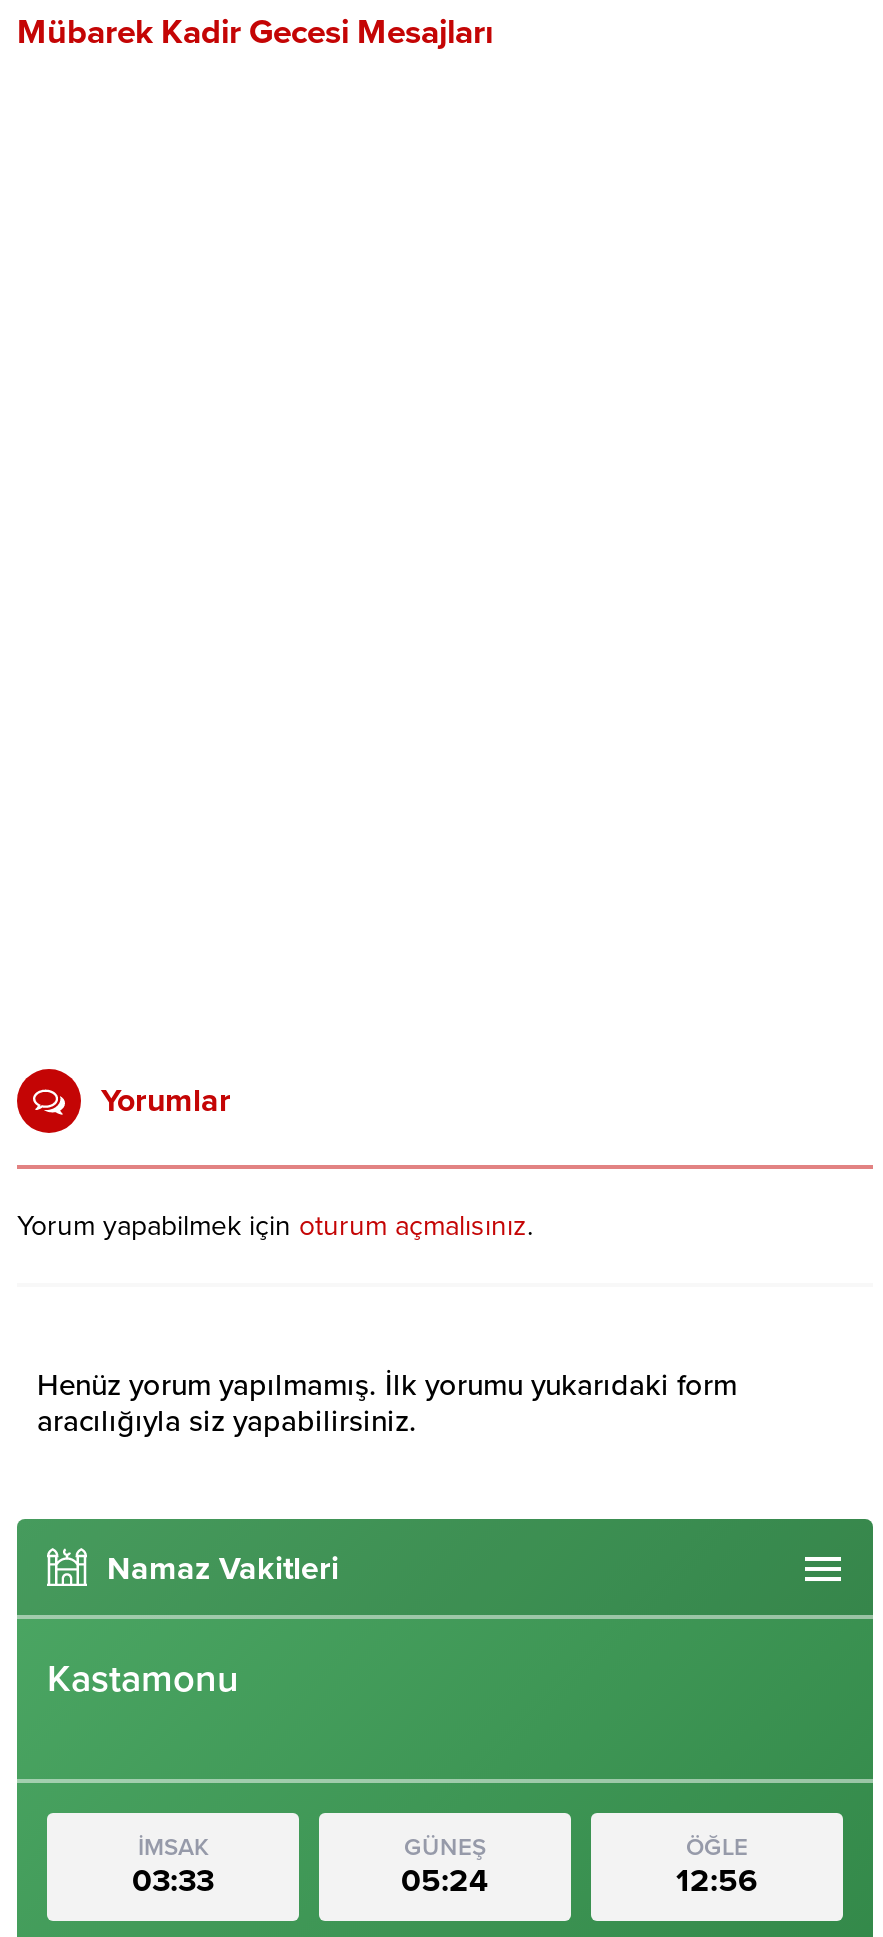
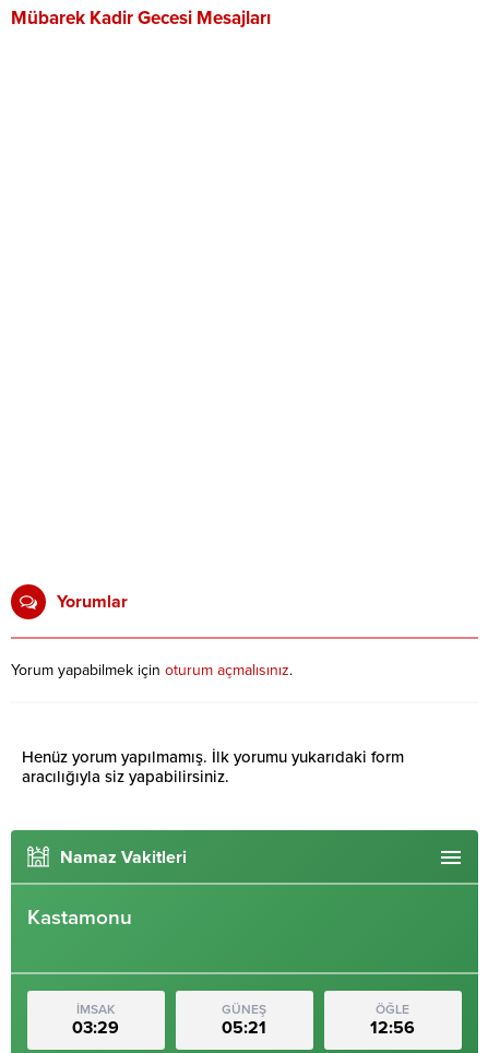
[132,1861,214,1901] 03:33 -> [73,1017,120,1039] 03:29
[401,1861,489,1901] 05:24 -> [222,1017,267,1039] 05:21

